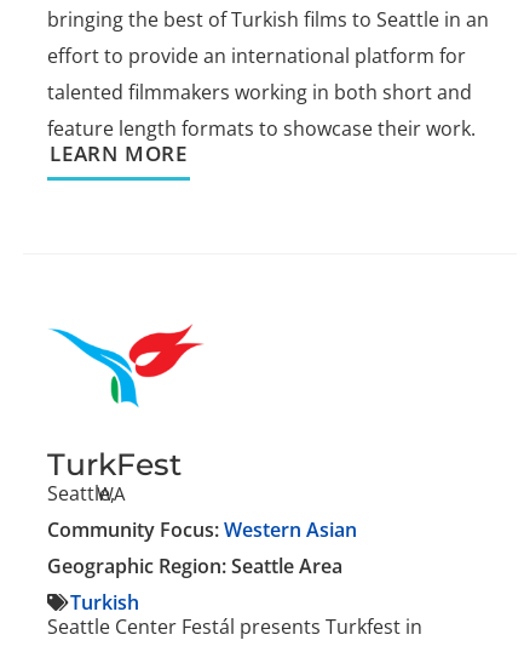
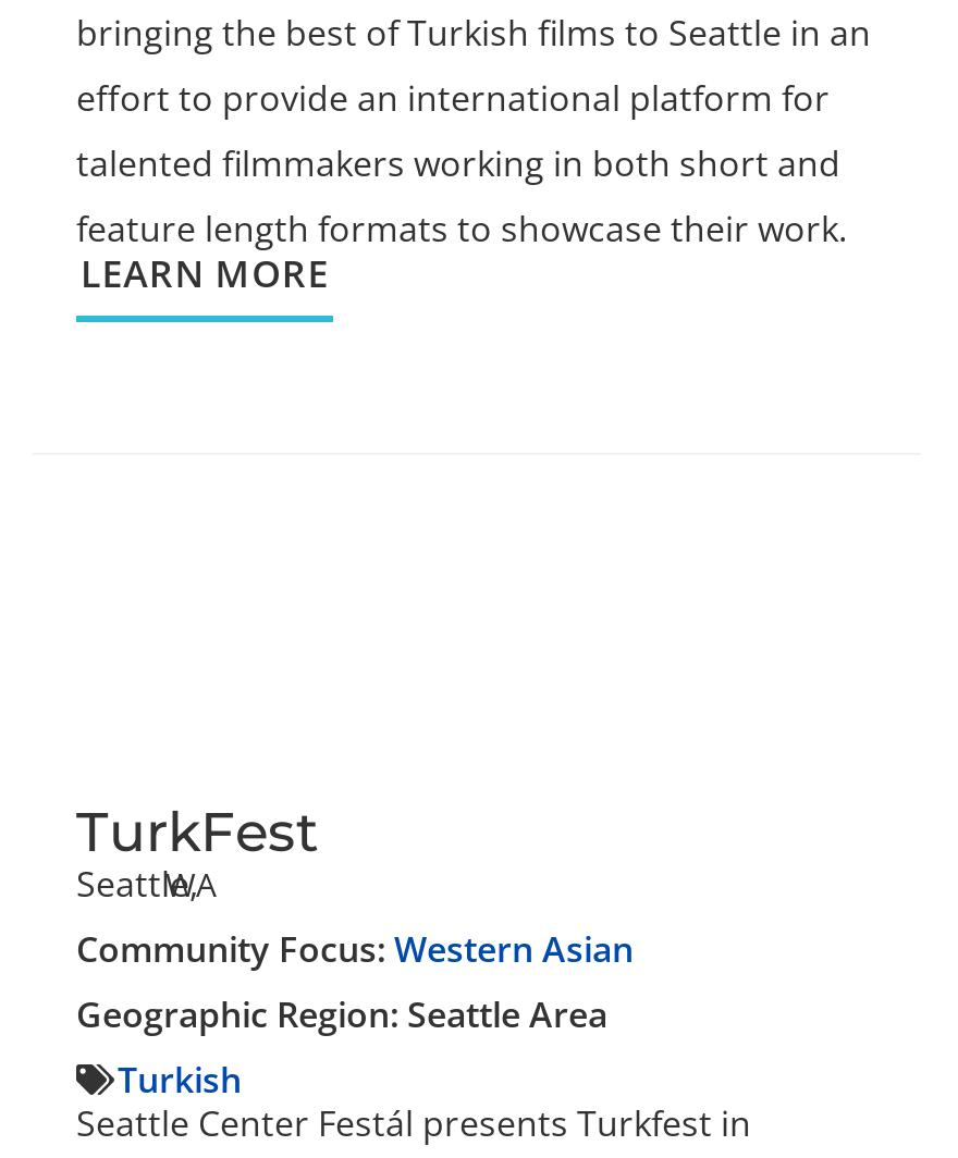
[48,324,203,408] [image] -> none

